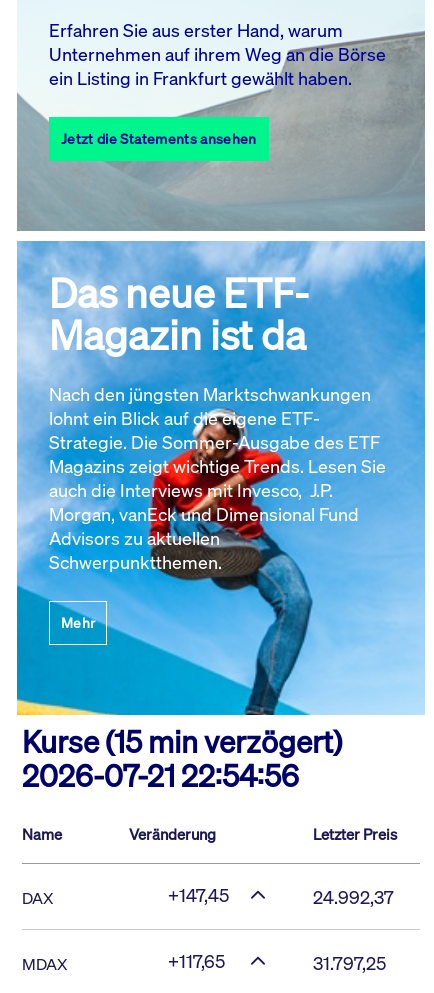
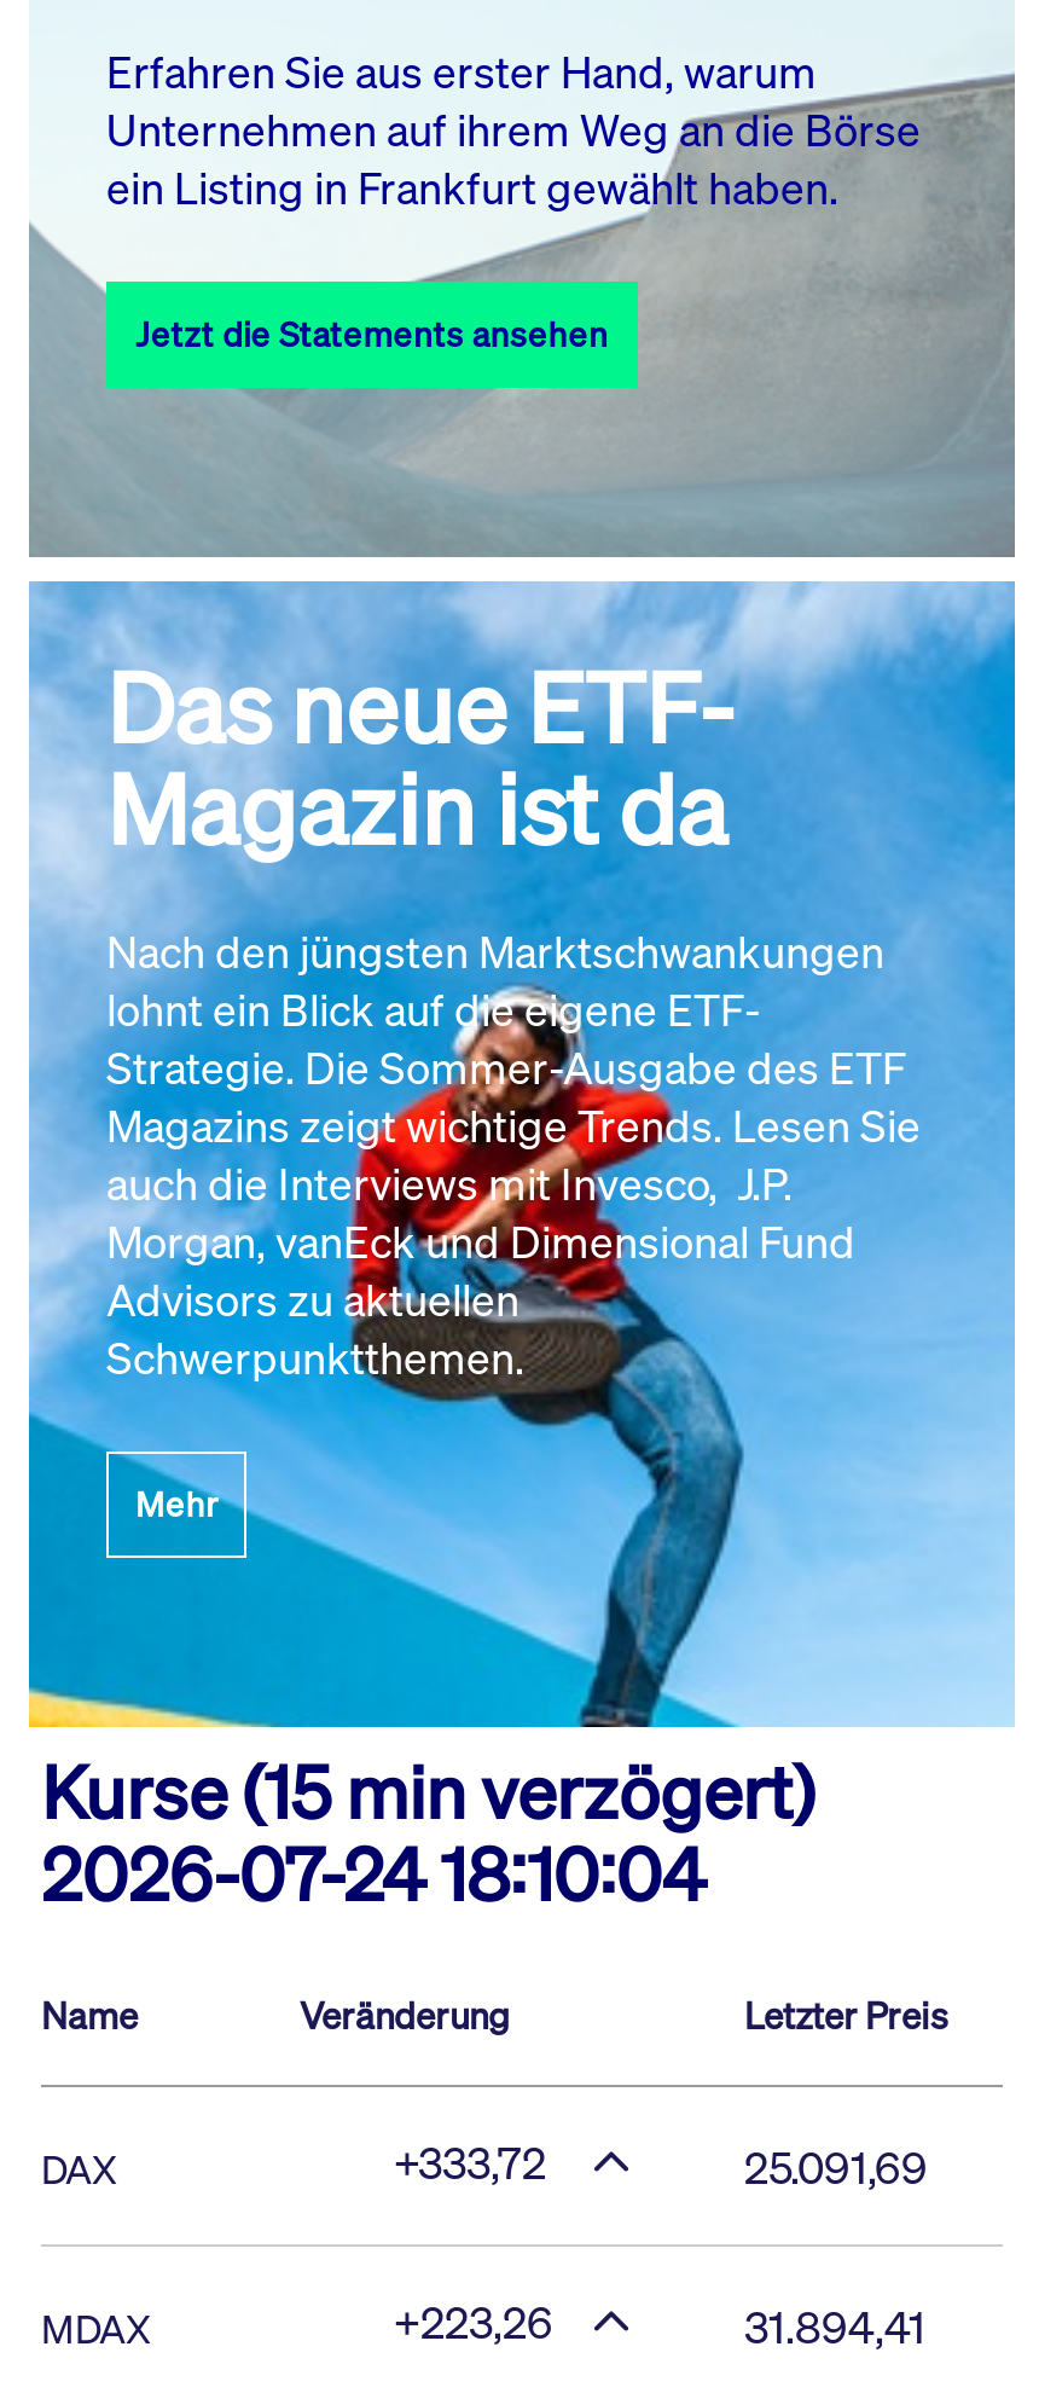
[22,756,299,796] 2026-07-21 22:54:56 -> [41,1826,706,1923] 2026-07-24 18:10:04
[168,883,229,907] +147,45 -> [394,2133,546,2191] +333,72
[313,885,394,909] 24.992,37 -> [744,2138,928,2196] 25.091,69
[168,949,225,973] +117,65 -> [394,2293,553,2351] +223,26
[313,951,386,975] 31.797,25 -> [744,2298,925,2356] 31.894,41

